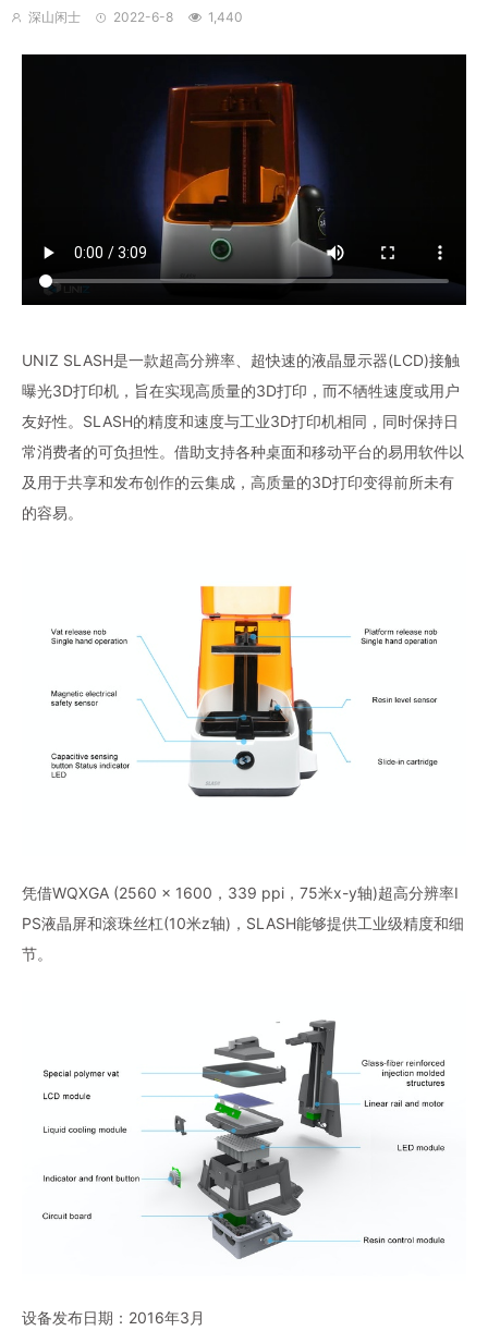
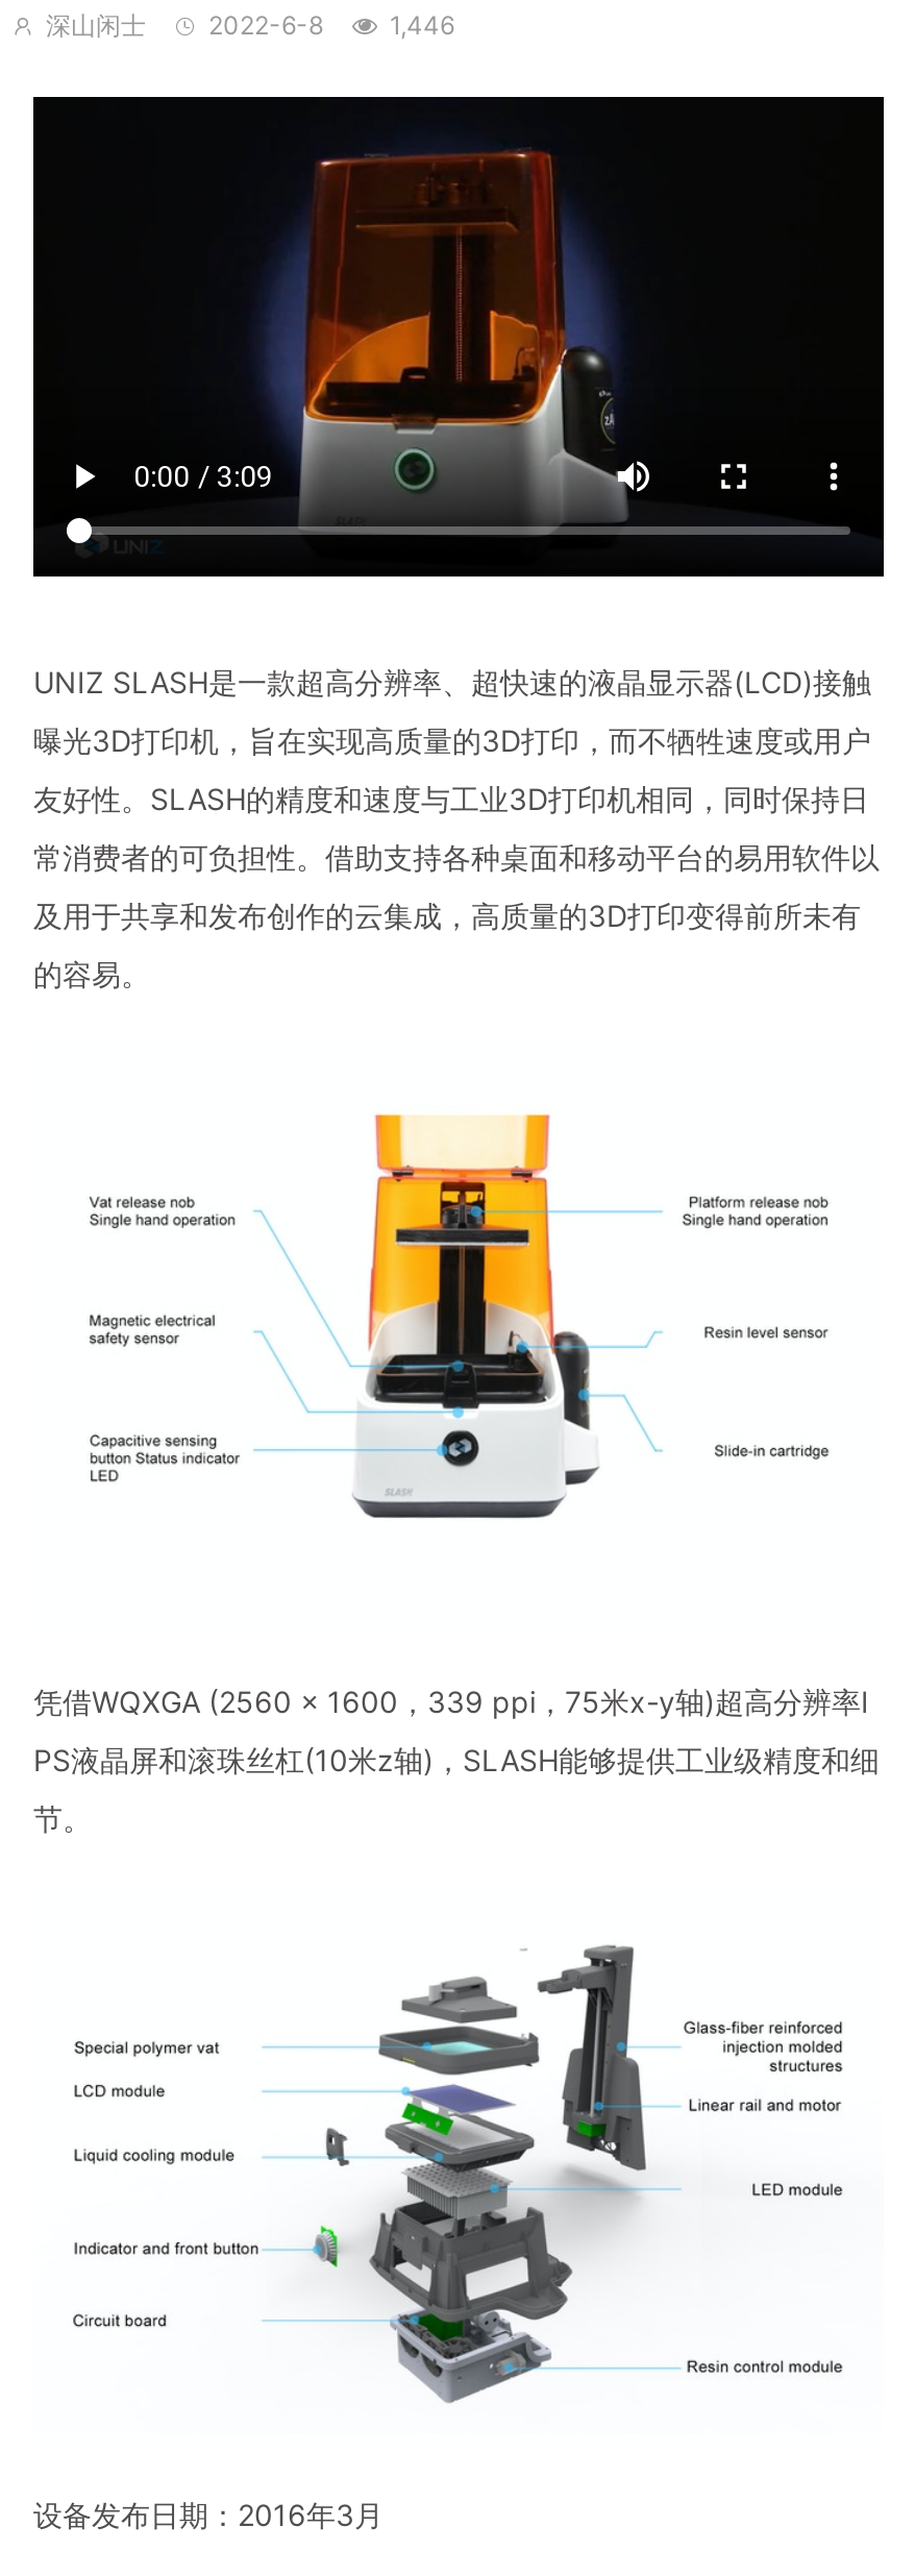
[208,9,243,25] 1,440 -> [390,9,454,41] 1,446

